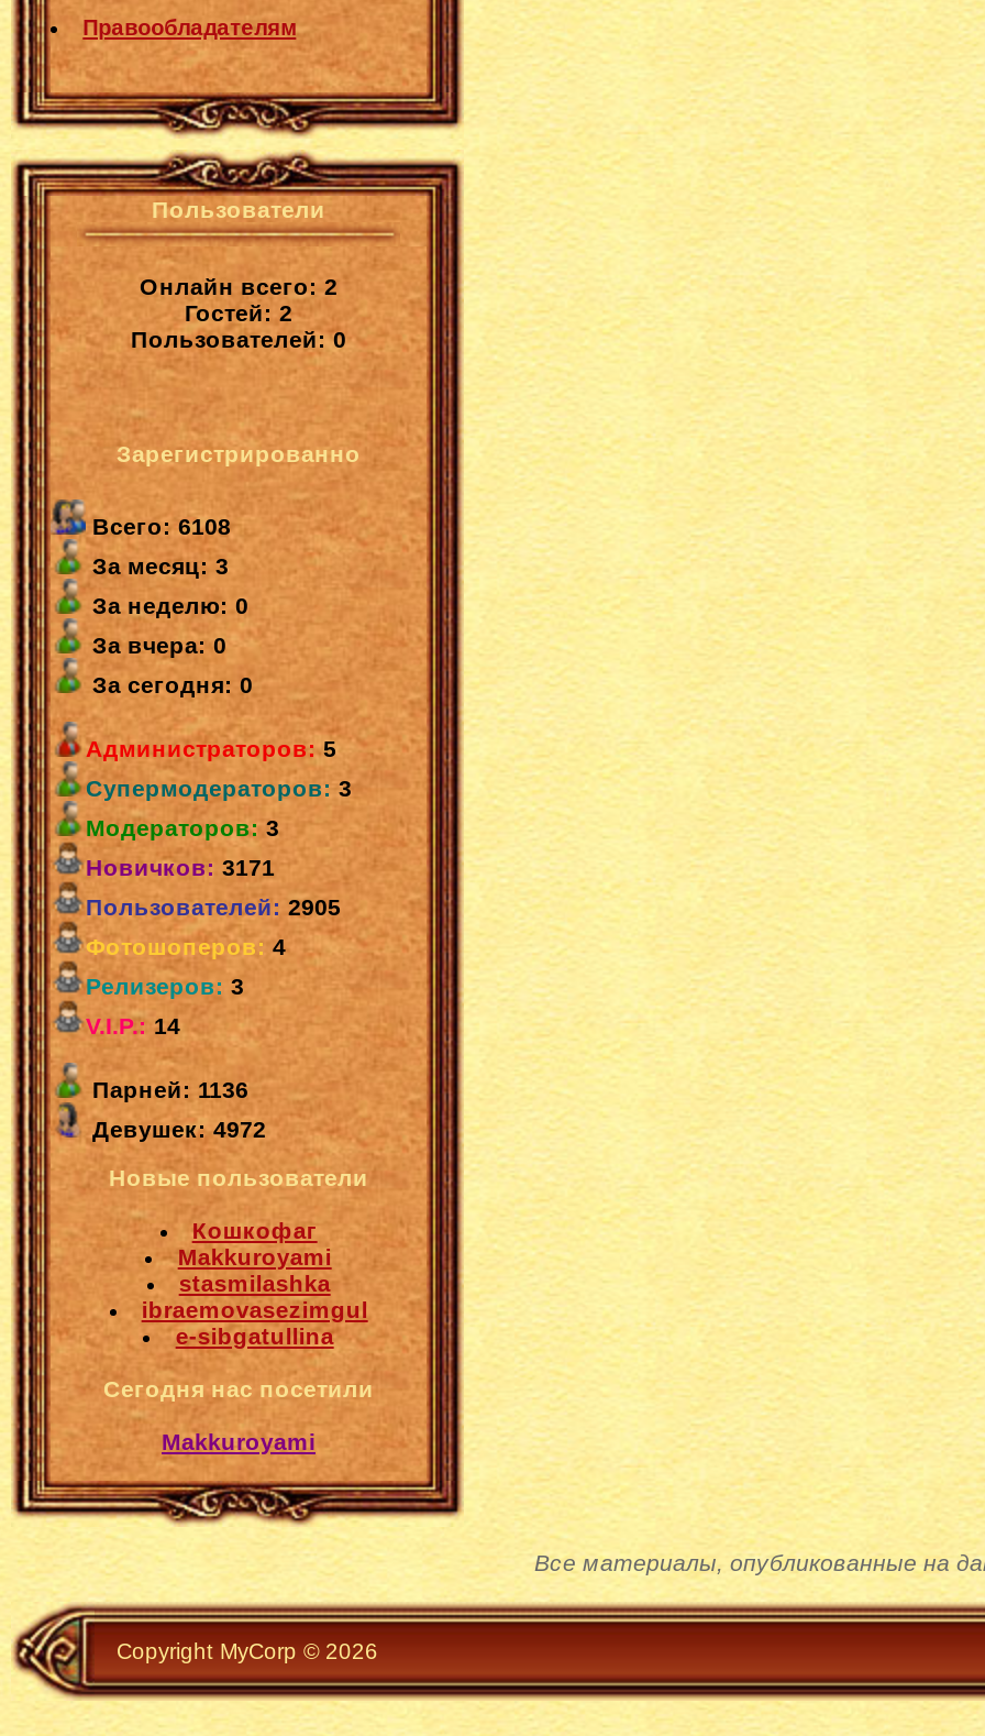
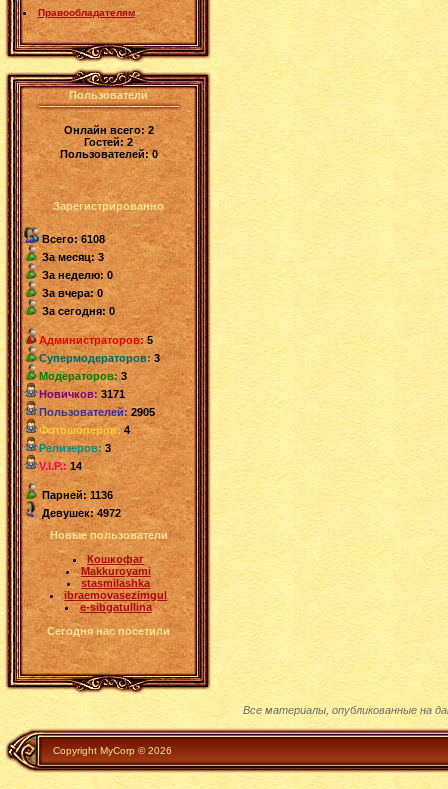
[162,1429,316,1455] Makkuroyami -> none

